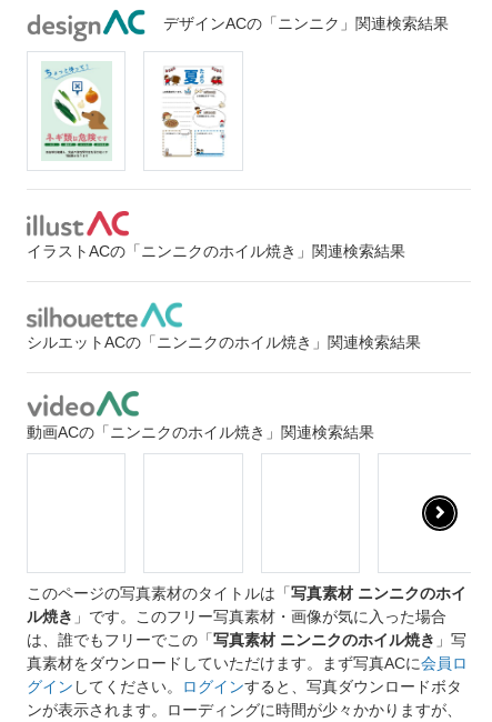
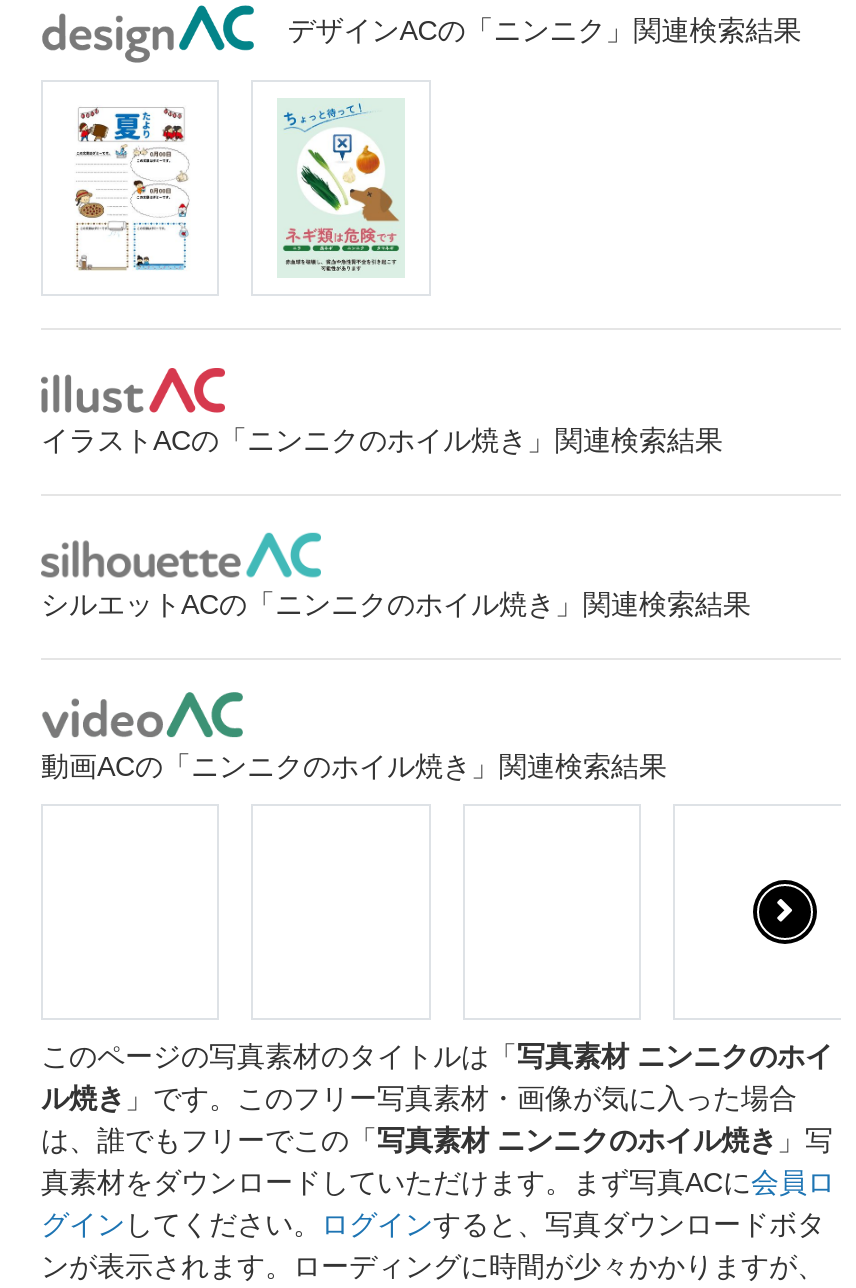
[41,61,112,161] [image] -> [69,100,193,276] [image]
[159,62,228,160] [image] -> [277,98,405,278] [image]

